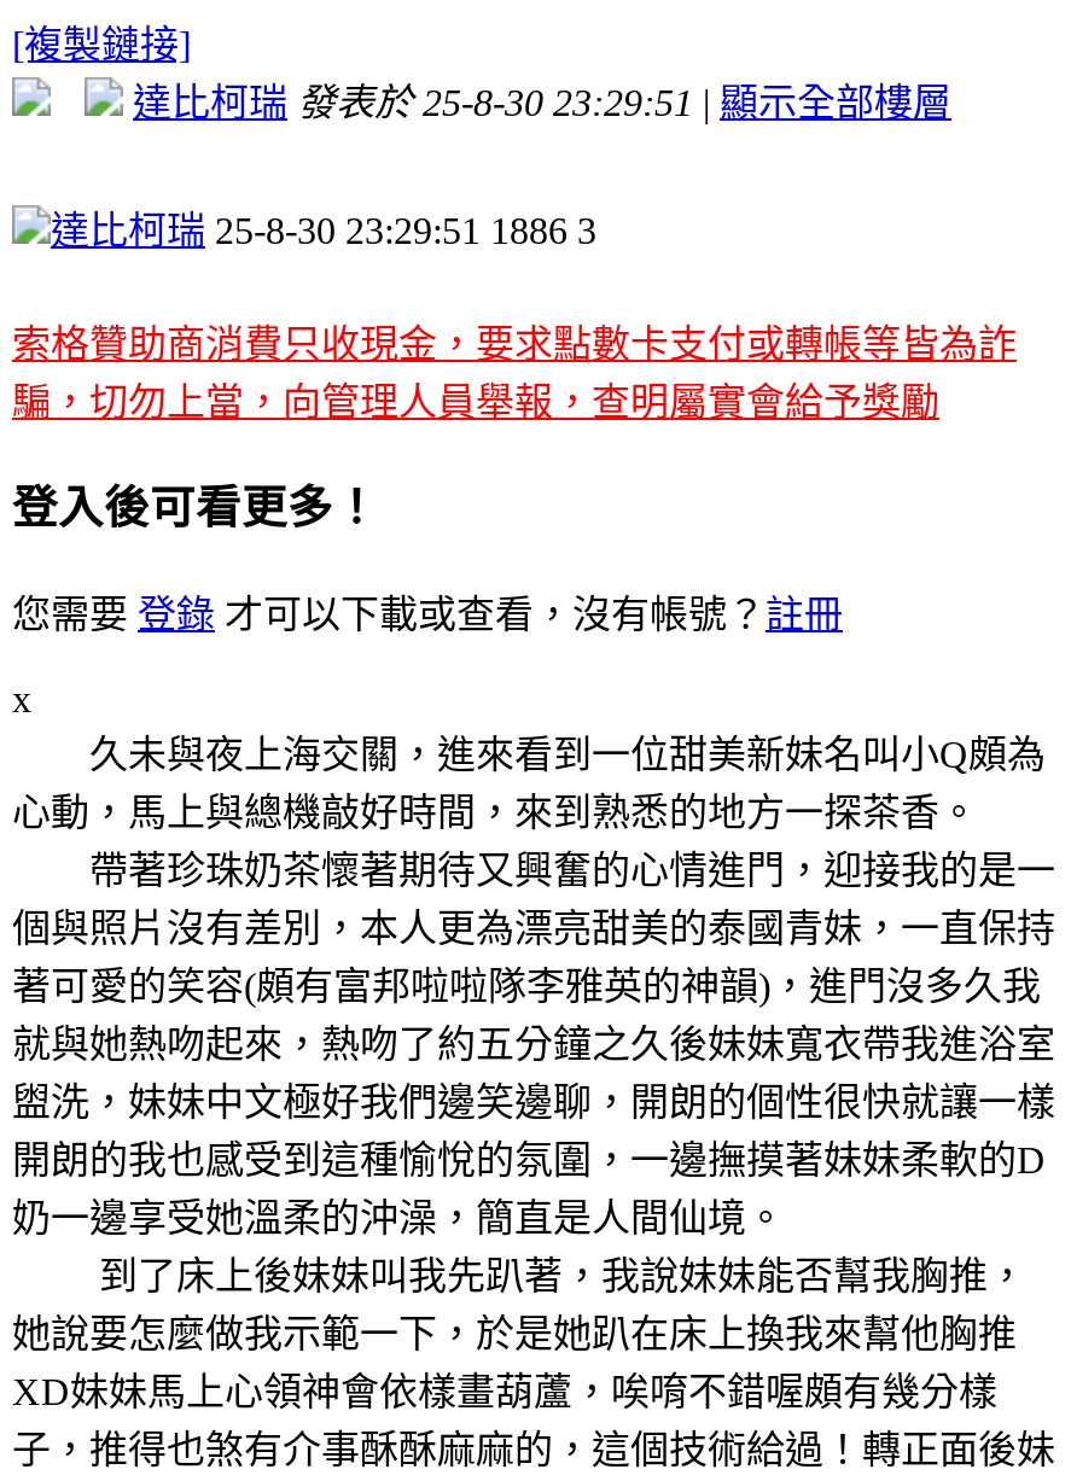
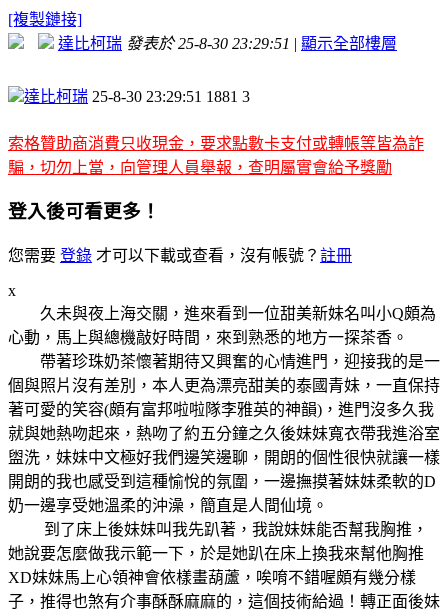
[51,209,596,250] 達比柯瑞 25-8-30 23:29:51 1886 3 -> [24,88,250,105] 達比柯瑞 25-8-30 23:29:51 1881 3

